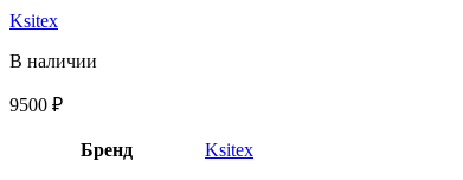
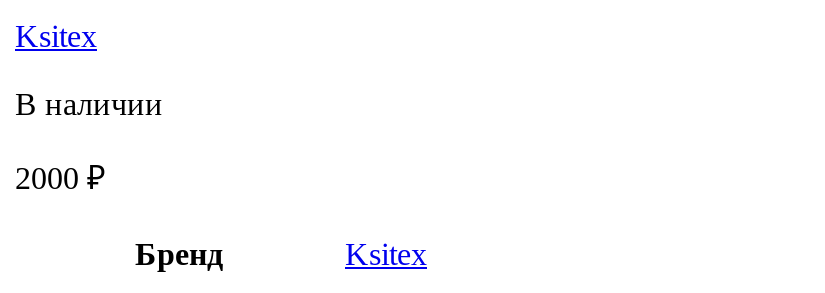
[9,95,63,115] 9500 ₽ -> [15,160,105,194] 2000 ₽

